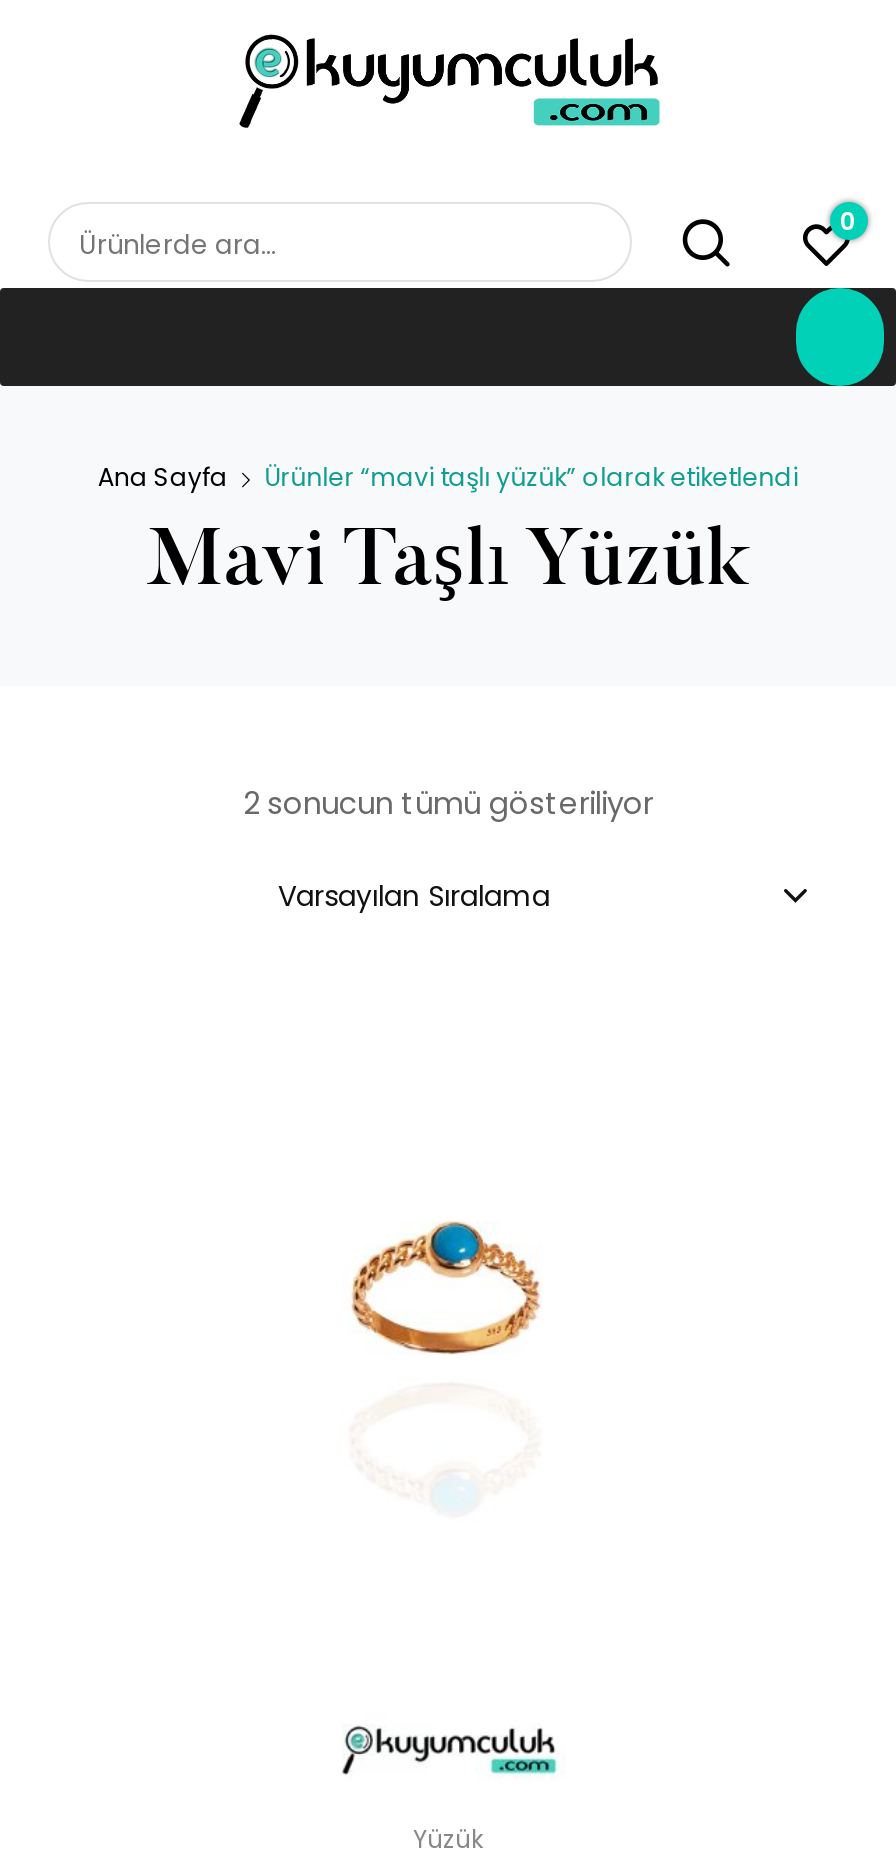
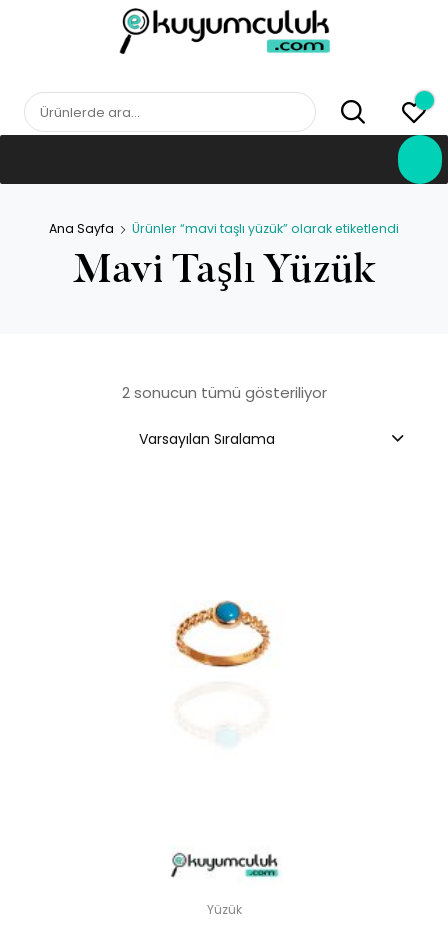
[840,203,856,237] 0 -> none

